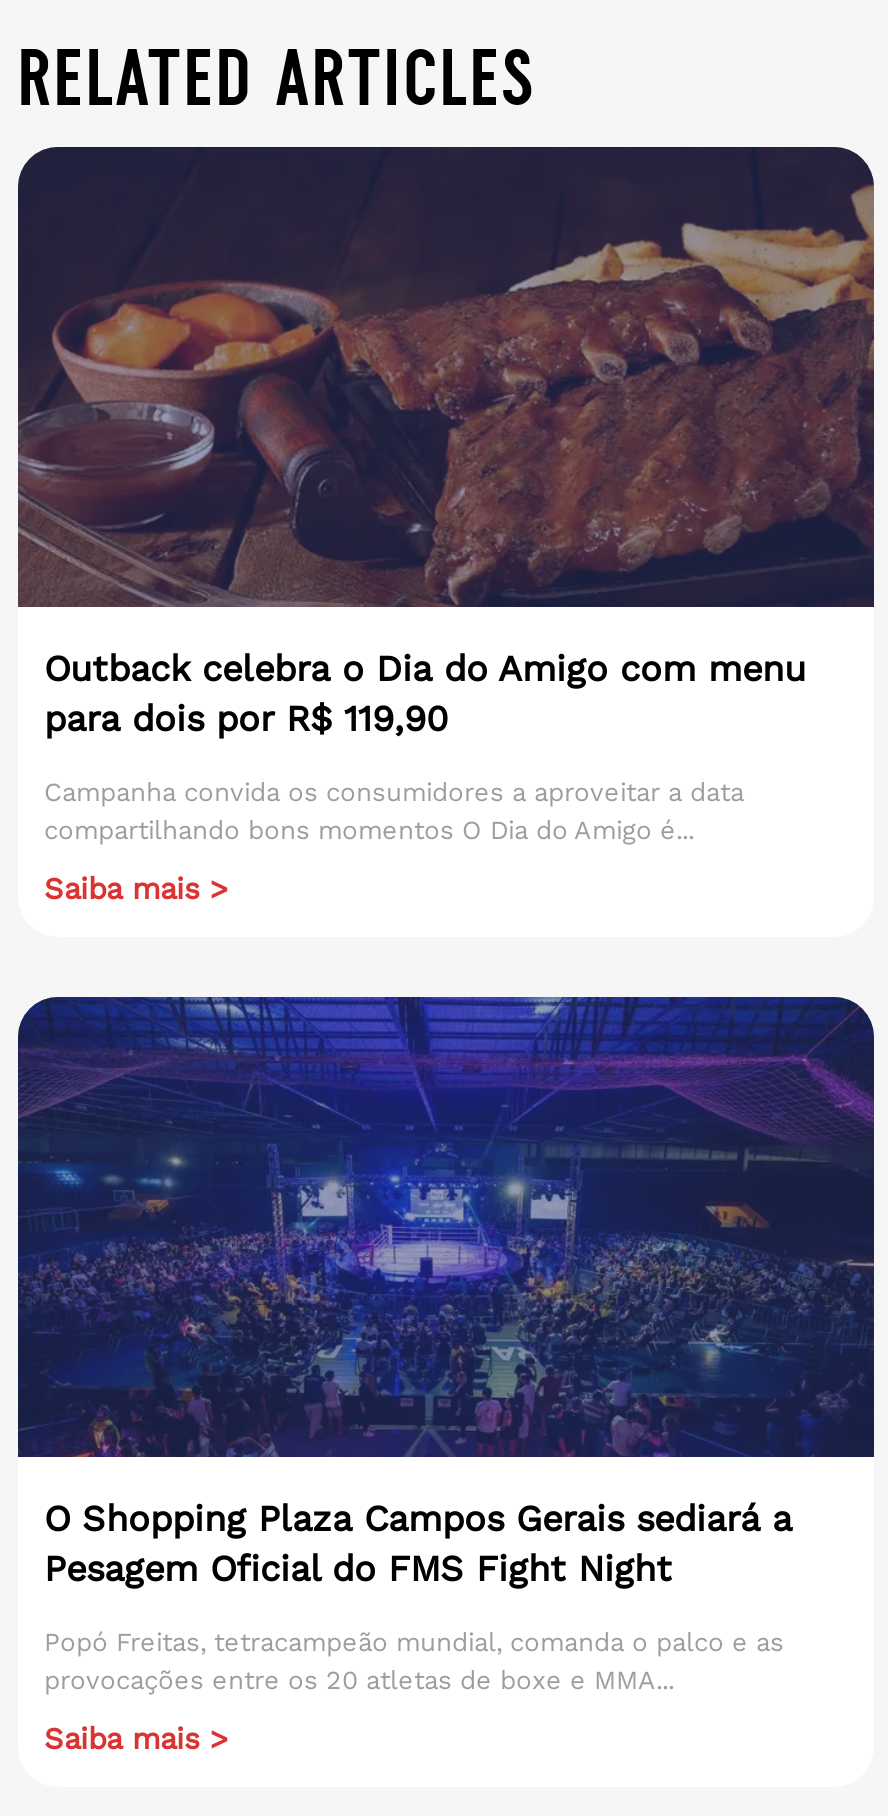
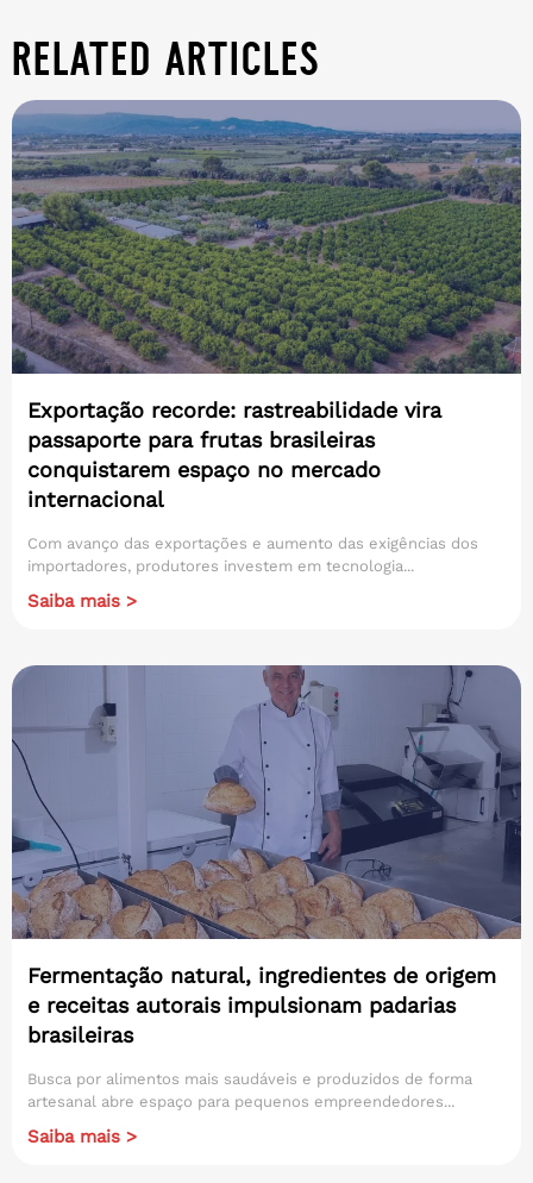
[18,147,876,740] [image] | Outback celebra o Dia do Amigo com menu | para dois por R$ 119,90 -> [11,101,521,512] [image] | Exportação recorde: rastreabilidade vira | passaporte para frutas brasileiras | conquistarem espaço no mercado | internacional
[44,778,744,846] Campanha convida os consumidores a aproveitar a data | compartilhando bons momentos O Dia do Amigo é... -> [27,535,478,575] Com avanço das exportações e aumento das exigências dos | importadores, produtores investem em tecnologia...
[16,997,876,1590] [image] | O Shopping Plaza Campos Gerais sediará a | Pesagem Oficial do FMS Fight Night -> [11,665,522,1048] [image] | Fermentação natural, ingredientes de origem | e receitas autorais impulsionam padarias | brasileiras
[44,1628,784,1696] Popó Freitas, tetracampeão mundial, comanda o palco e as | provocações entre os 20 atletas de boxe e MMA... -> [27,1070,472,1111] Busca por alimentos mais saudáveis e produzidos de forma | artesanal abre espaço para pequenos empreendedores...

